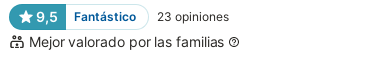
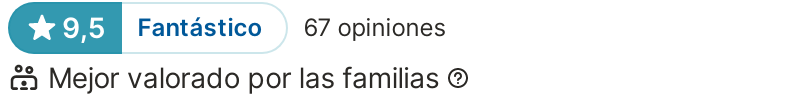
[36,8,229,25] 9,5 Fantástico 23 opiniones -> [62,10,446,44] 9,5 Fantástico 67 opiniones

